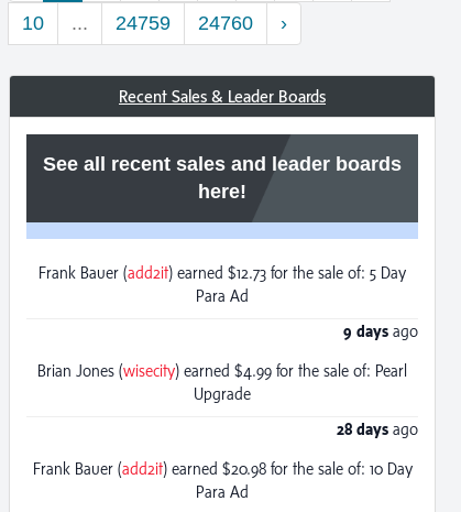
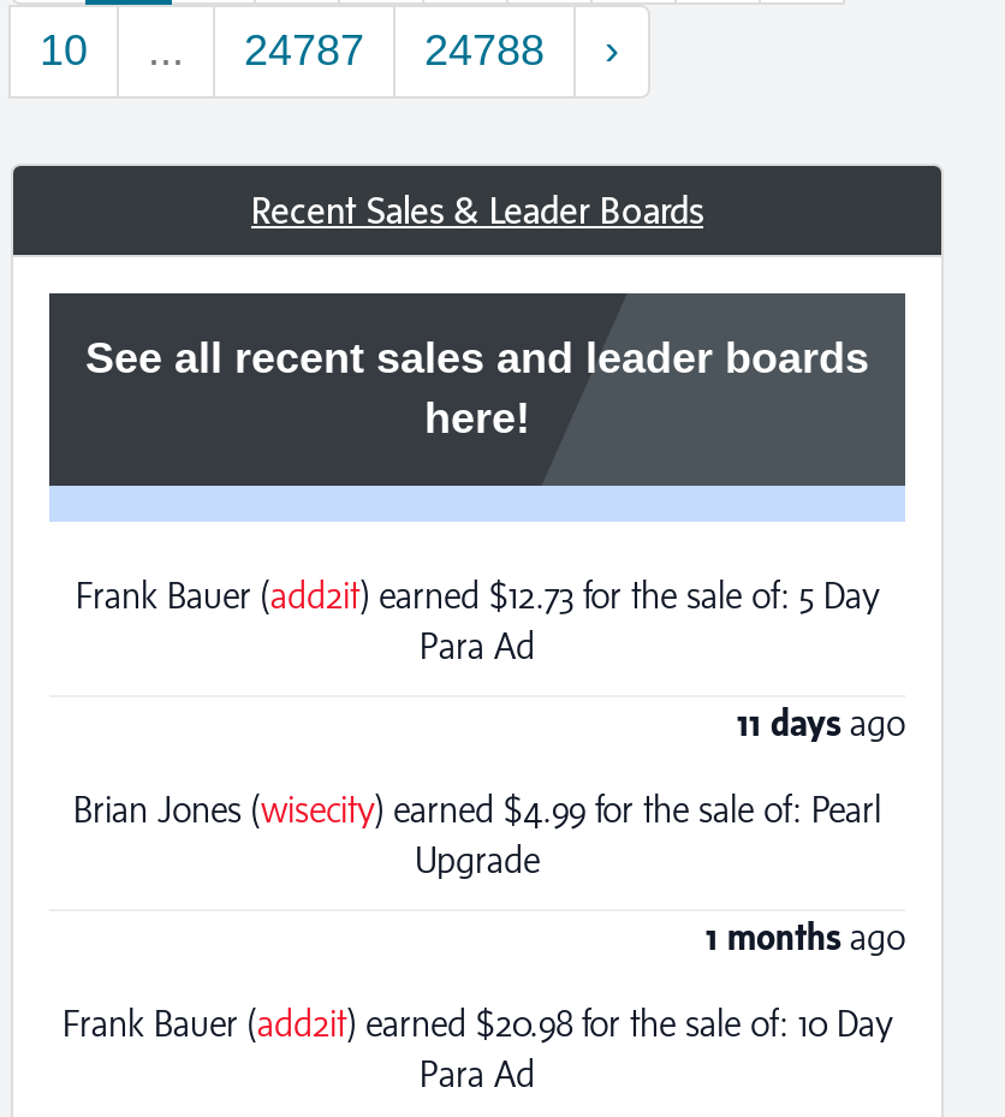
[116,12,171,34] 24759 -> [244,25,364,74] 24787
[198,12,253,34] 24760 -> [424,25,545,74] 24788
[343,321,418,340] 9 days ago -> [737,701,905,742] 11 days ago
[337,419,418,438] 28 days ago -> [706,916,905,957] 1 months ago

